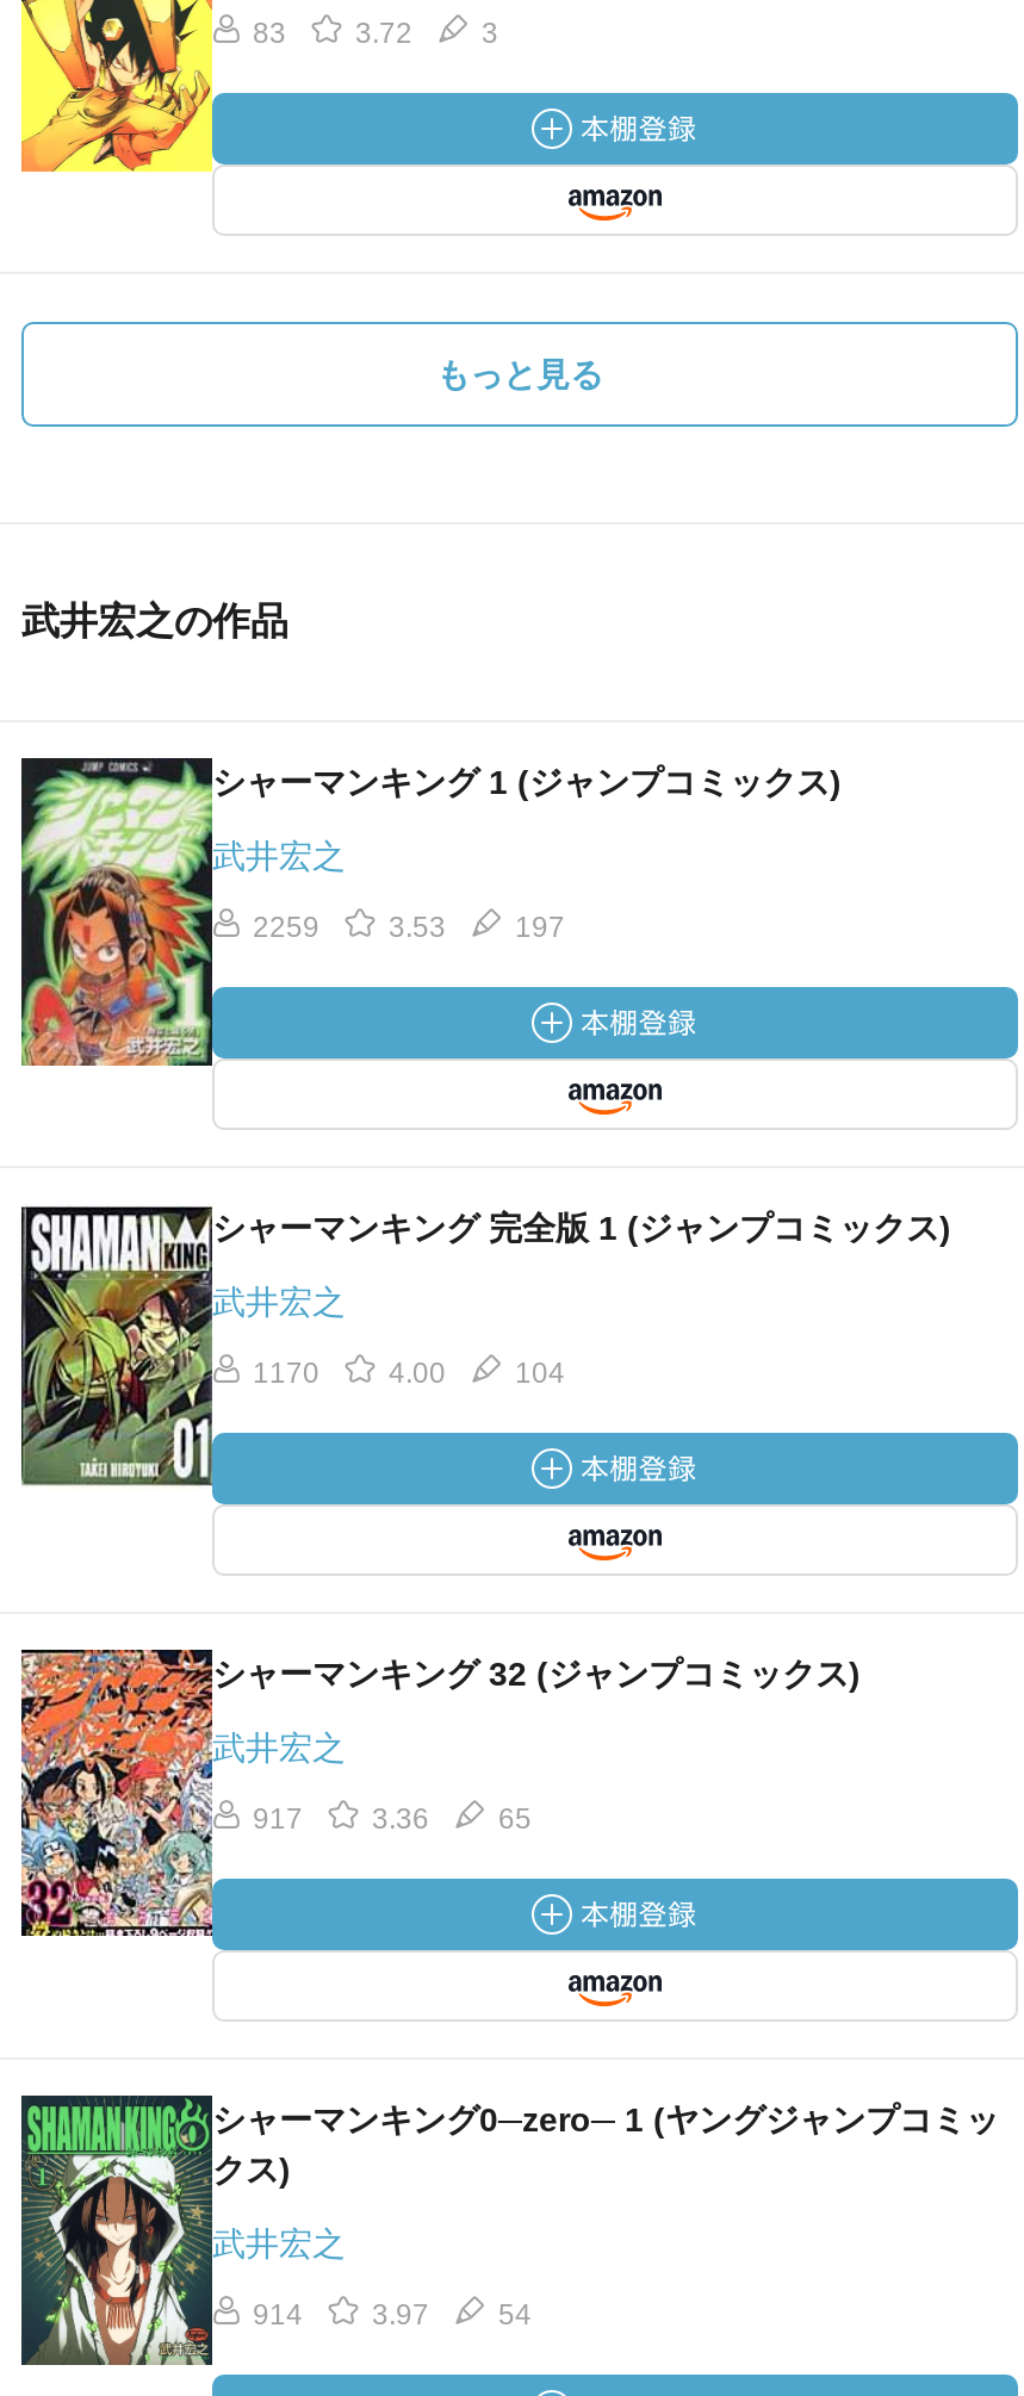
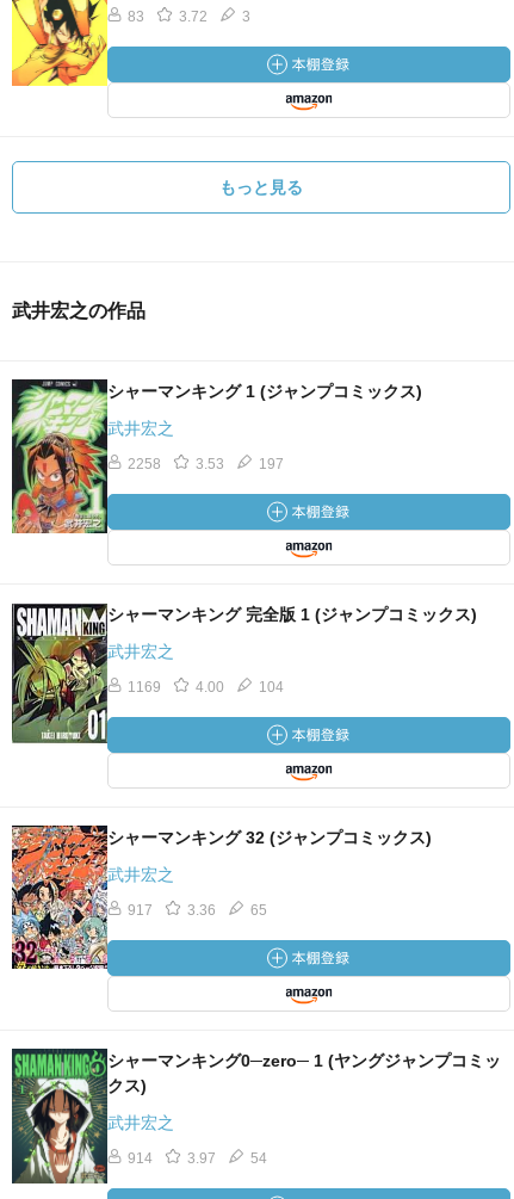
[253,911,319,944] 2259 -> [128,456,161,472] 2258
[253,1357,319,1390] 1170 -> [128,679,161,696] 1169

